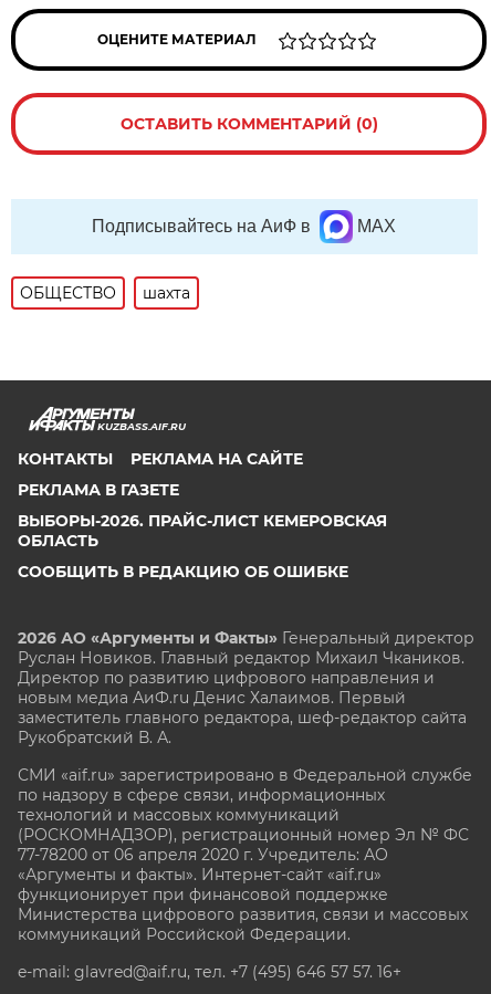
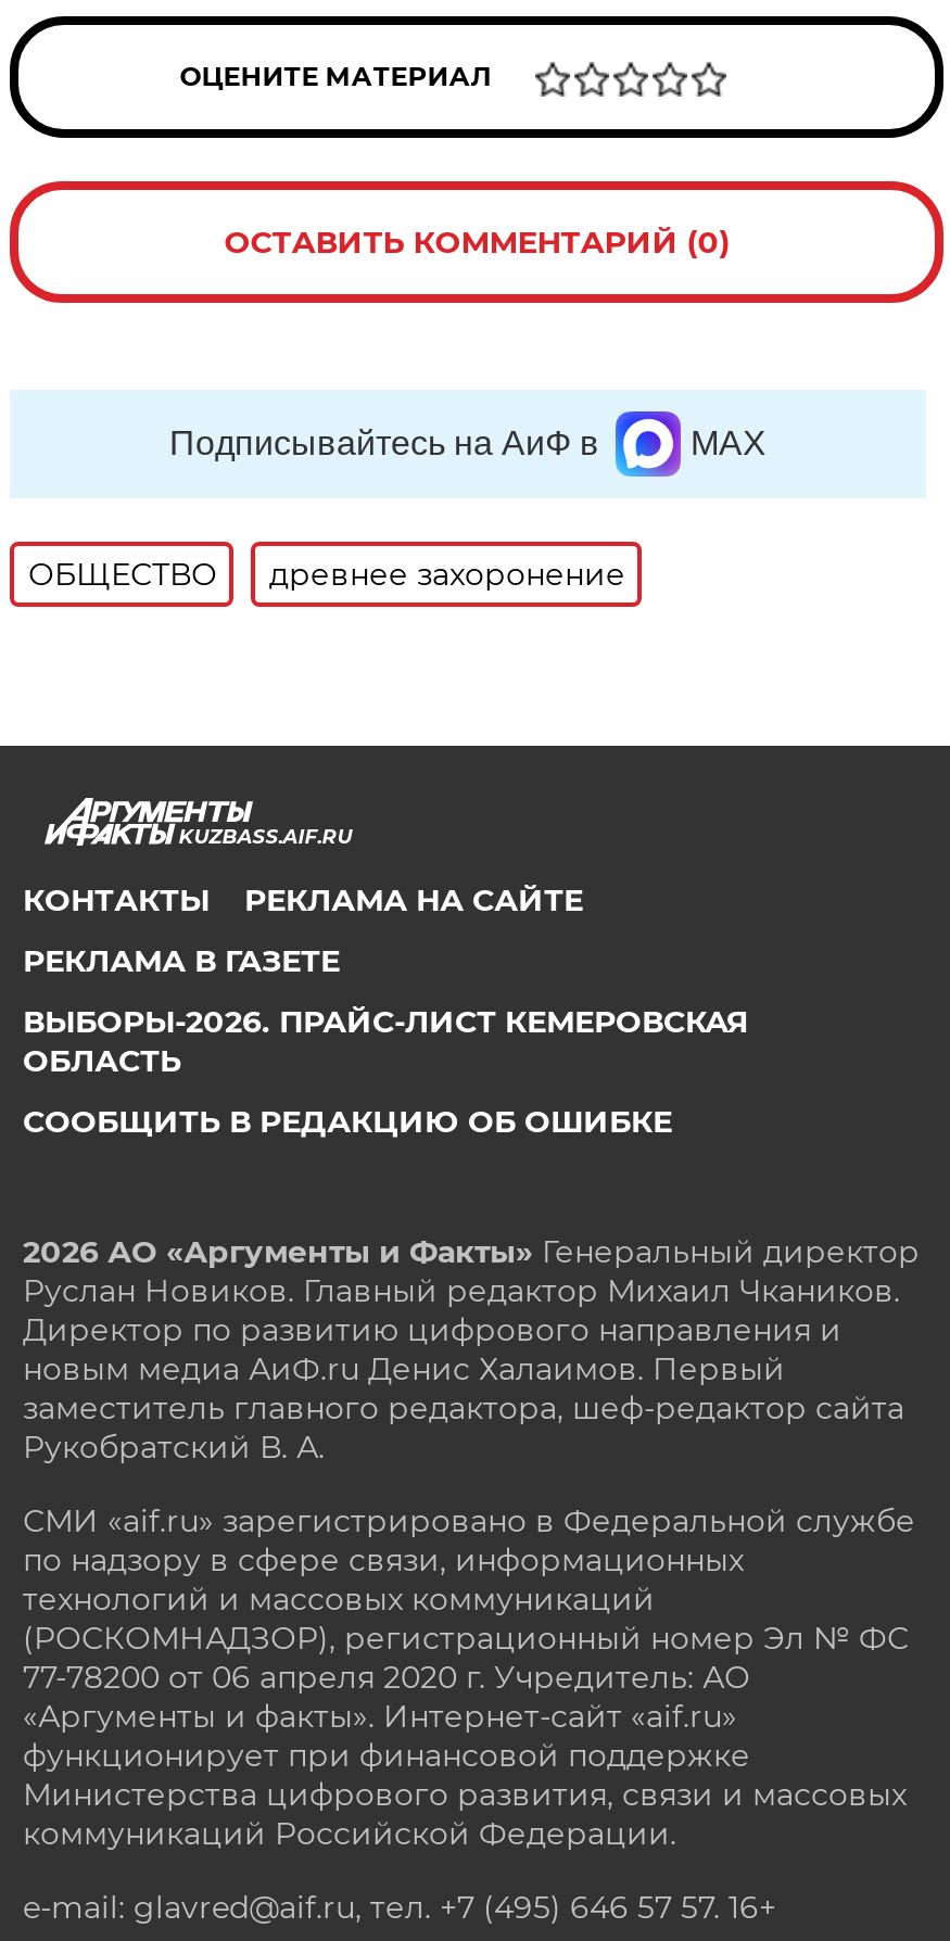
[143,283,191,303] шахта -> [269,555,625,594] древнее захоронение

